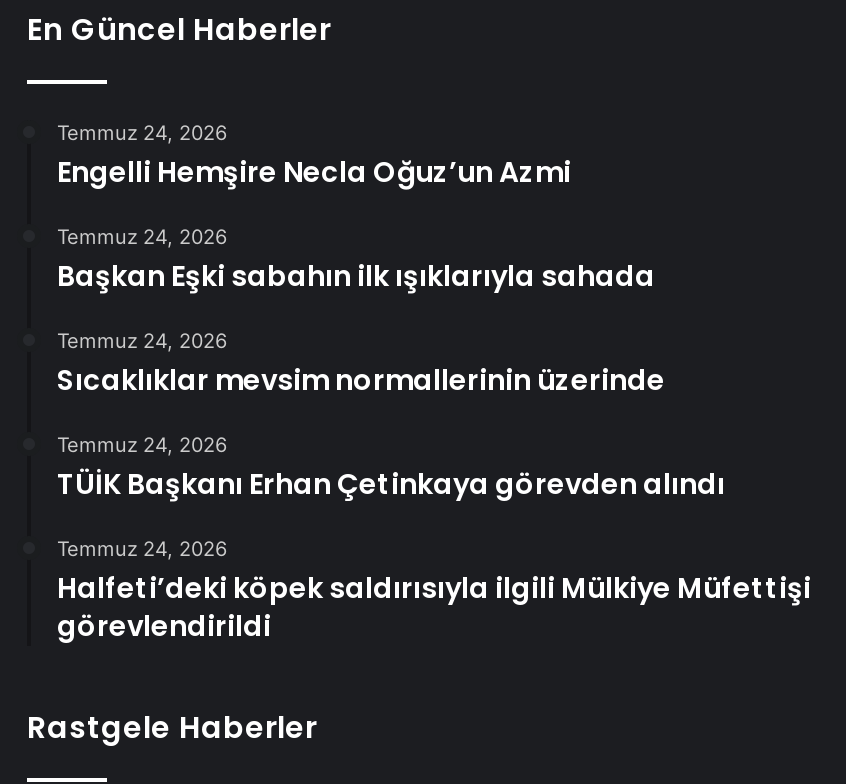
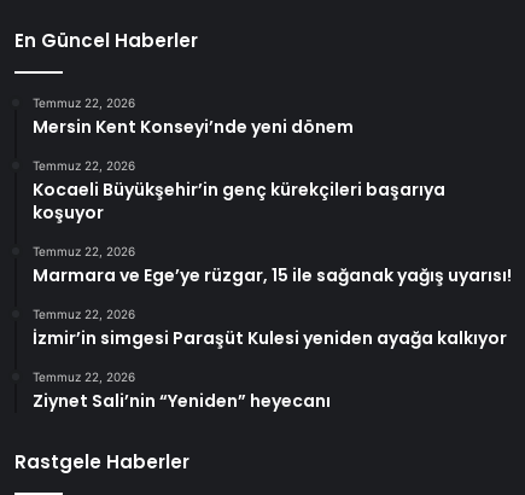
[57,121,571,193] Temmuz 24, 2026 | Engelli Hemşire Necla Oğuz’un Azmi -> [33,95,354,138] Temmuz 22, 2026 | Mersin Kent Konseyi’nde yeni dönem
[57,225,655,297] Temmuz 24, 2026 | Başkan Eşki sabahın ilk ışıklarıyla sahada -> [33,158,445,224] Temmuz 22, 2026 | Kocaeli Büyükşehir’in genç kürekçileri başarıya | koşuyor
[57,329,665,401] Temmuz 24, 2026 | Sıcaklıklar mevsim normallerinin üzerinde -> [33,243,512,287] Temmuz 22, 2026 | Marmara ve Ege’ye rüzgar, 15 ile sağanak yağış uyarısı!
[57,433,725,505] Temmuz 24, 2026 | TÜİK Başkanı Erhan Çetinkaya görevden alındı -> [33,306,507,350] Temmuz 22, 2026 | İzmir’in simgesi Paraşüt Kulesi yeniden ayağa kalkıyor
[57,537,811,647] Temmuz 24, 2026 | Halfeti’deki köpek saldırısıyla ilgili Mülkiye Müfettişi | görevlendirildi -> [33,369,331,412] Temmuz 22, 2026 | Ziynet Sali’nin “Yeniden” heyecanı

